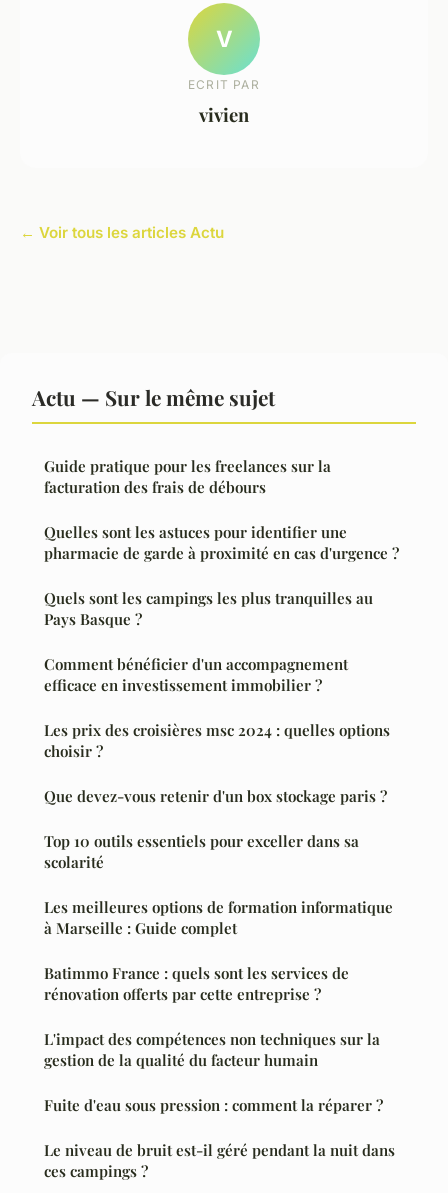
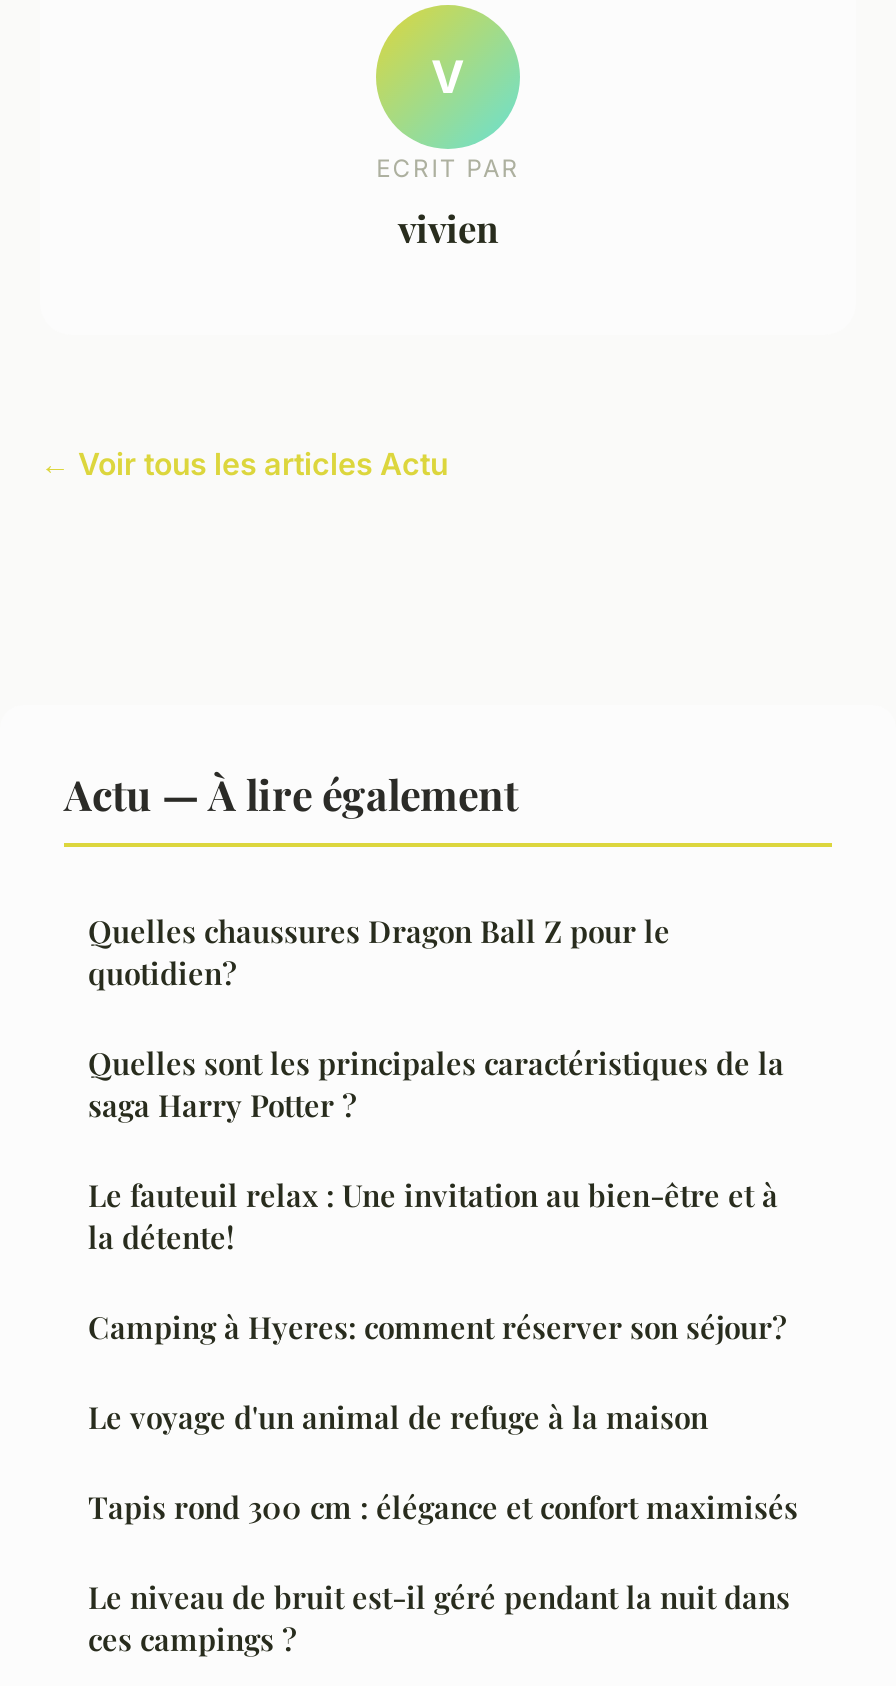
[32,383,399,1115] Actu — Sur le même sujet | Guide pratique pour les freelances sur la | facturation des frais de débours | Quelles sont les astuces pour identifier une | pharmacie de garde à proximité en cas d'urgence ? | Quels sont les campings les plus tranquilles au | Pays Basque ? | Comment bénéficier d'un accompagnement | efficace en investissement immobilier ? | Les prix des croisières msc 2024 : quelles options | choisir ? | Que devez-vous retenir d'un box stockage paris ? | Top 10 outils essentiels pour exceller dans sa | scolarité | Les meilleures options de formation informatique | à Marseille : Guide complet | Batimmo France : quels sont les services de | rénovation offerts par cette entreprise ? | L'impact des compétences non techniques sur la | gestion de la qualité du facteur humain | Fuite d'eau sous pression : comment la réparer ? -> [64,765,798,1527] Actu — À lire également | Quelles chaussures Dragon Ball Z pour le | quotidien? | Quelles sont les principales caractéristiques de la | saga Harry Potter ? | Le fauteuil relax : Une invitation au bien-être et à | la détente! | Camping à Hyeres: comment réserver son séjour? | Le voyage d'un animal de refuge à la maison | Tapis rond 300 cm : élégance et confort maximisés

